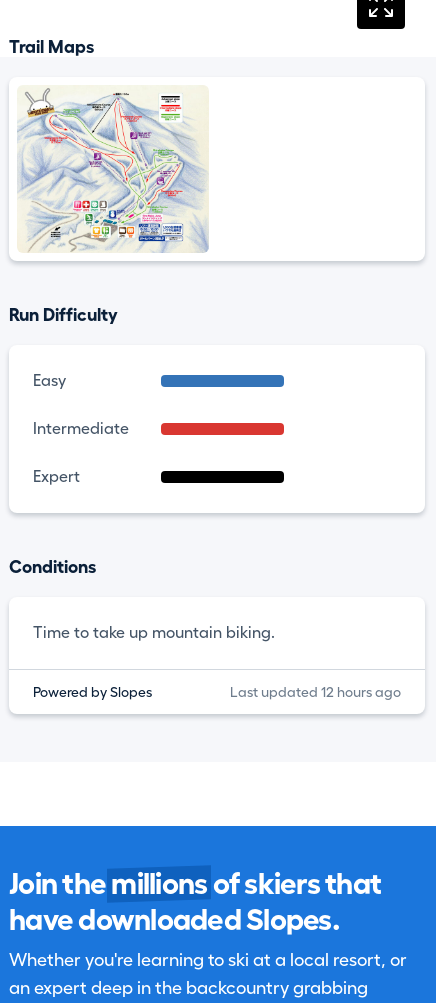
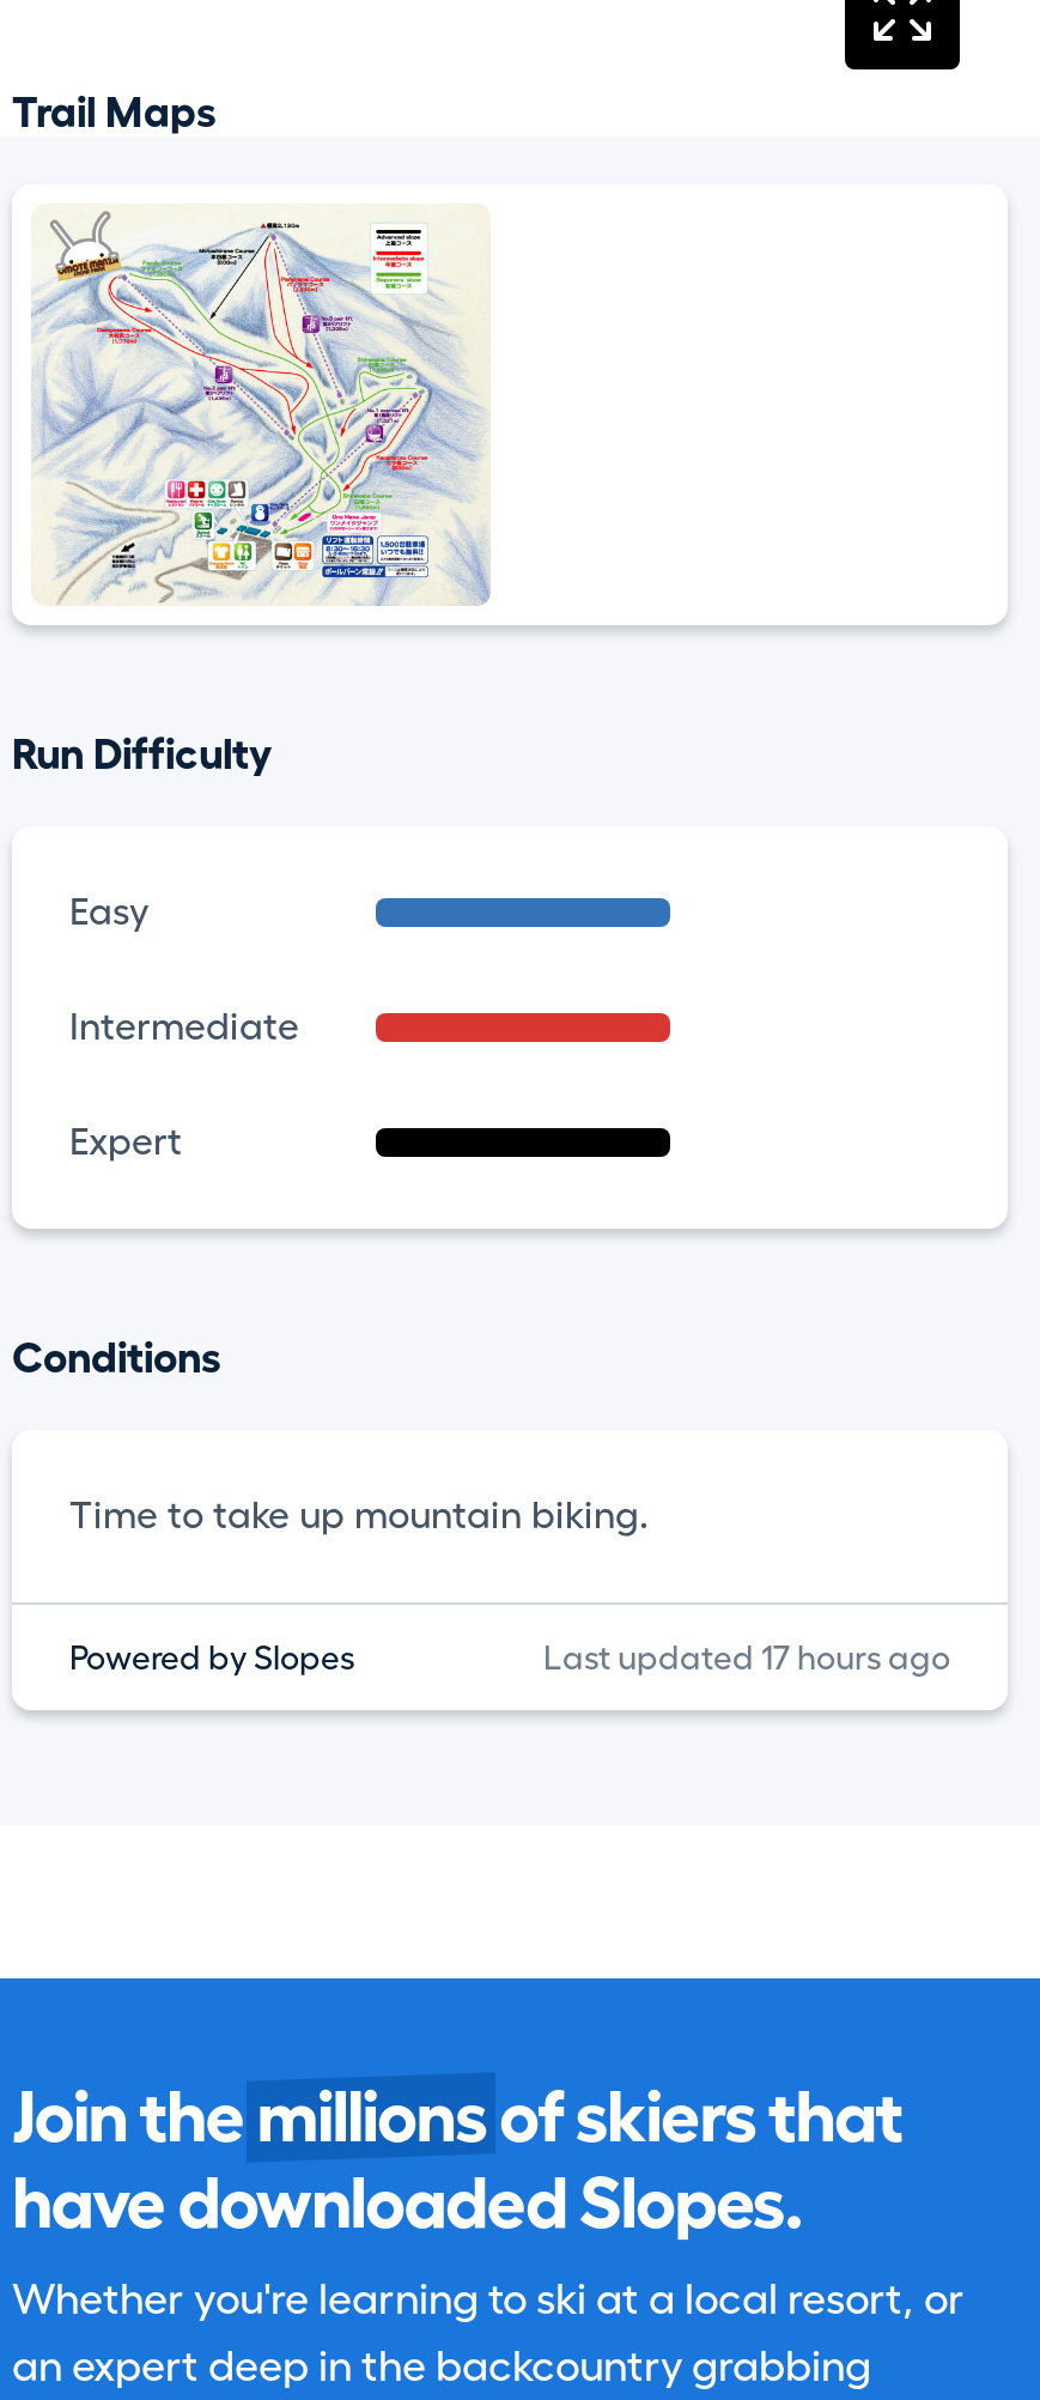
[230,685,401,699] Last updated 12 hours ago -> [543,1640,950,1674] Last updated 17 hours ago

